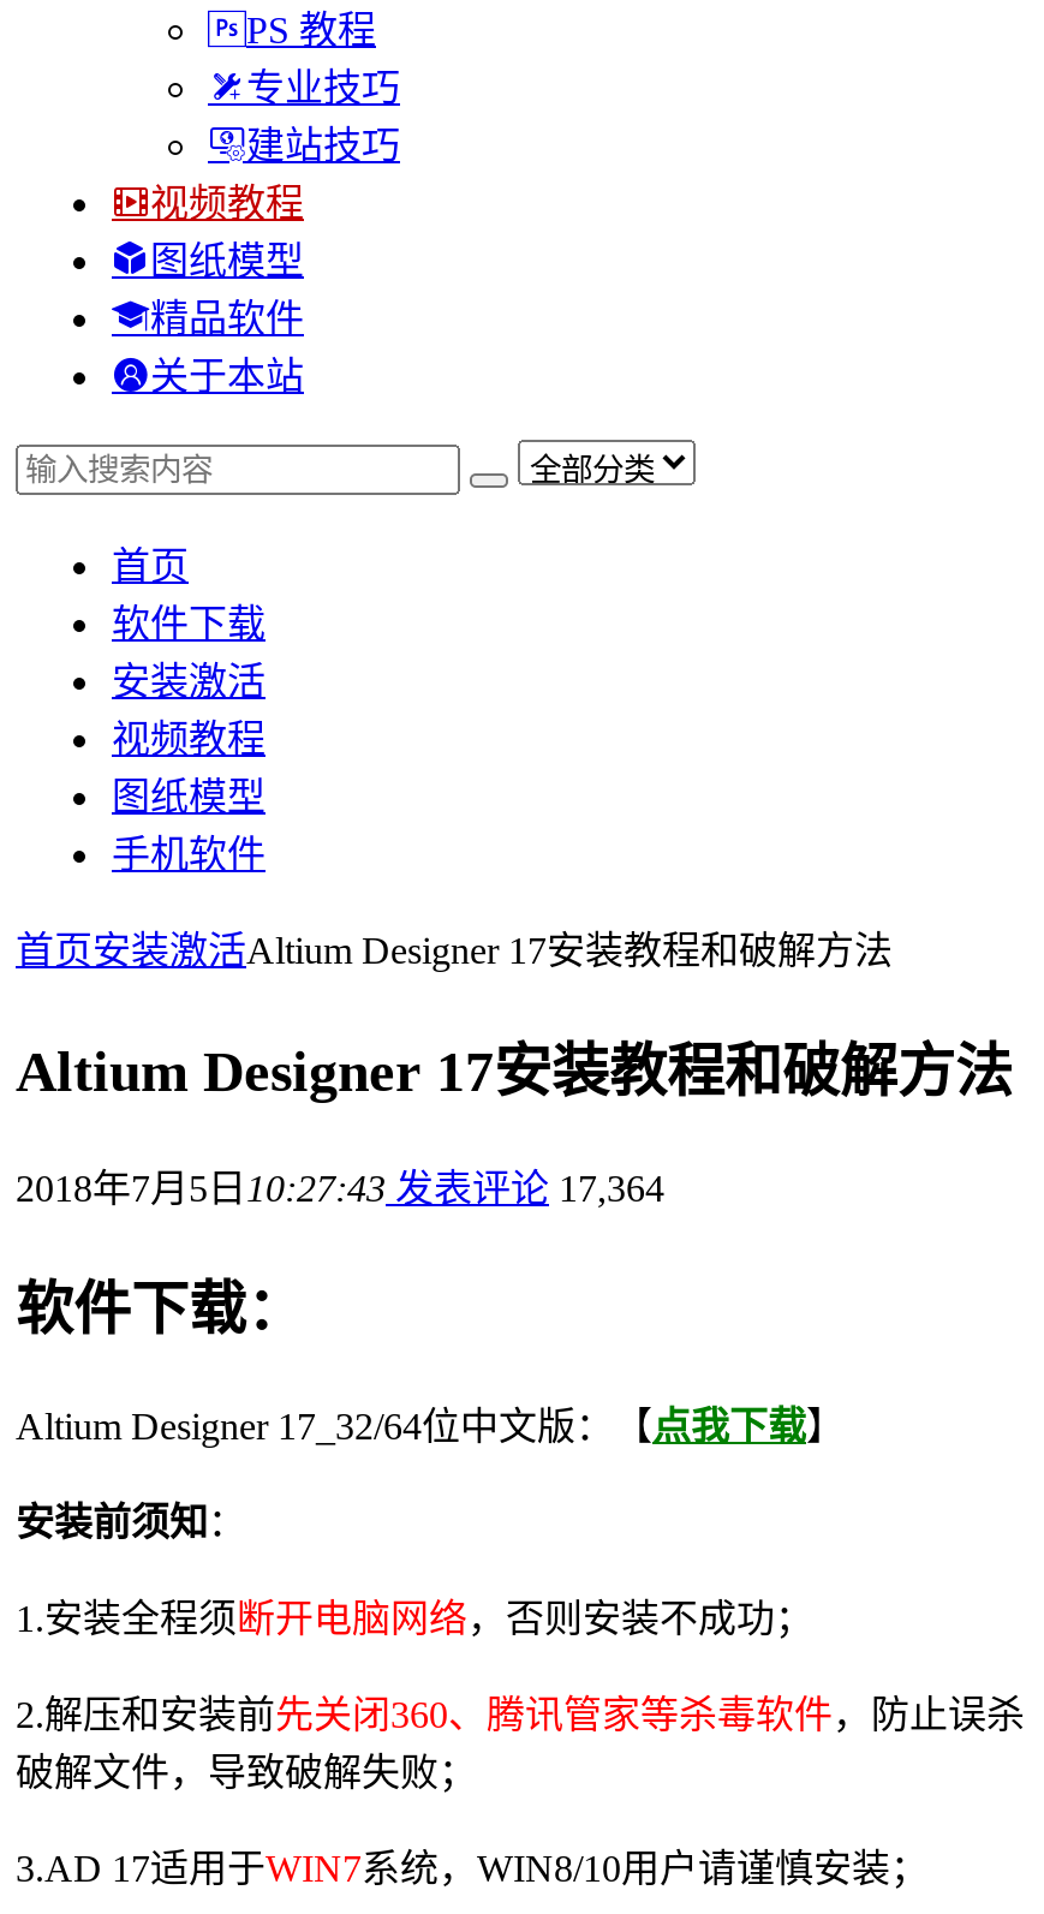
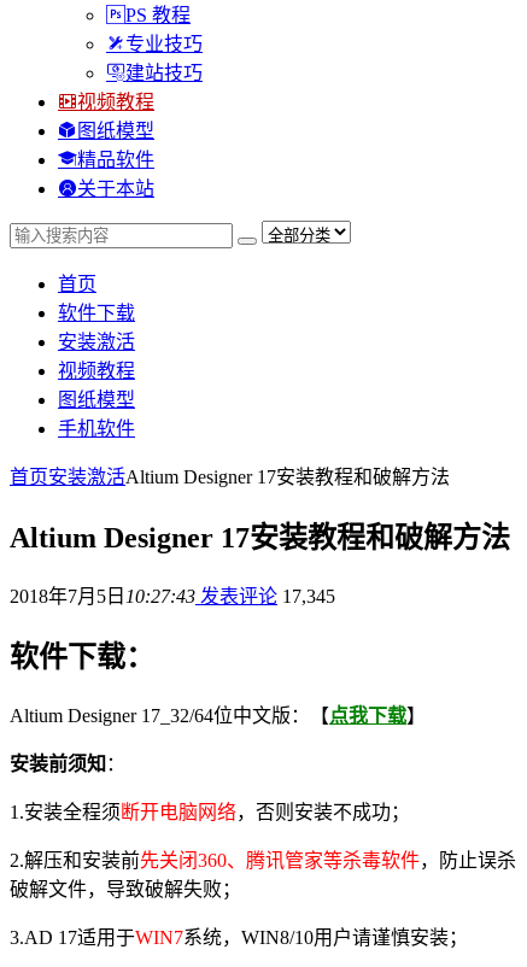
[16,1167,664,1208] 2018年7月5日10:27:43发表评论17,364 -> [10,586,335,606] 2018年7月5日10:27:43发表评论17,345

